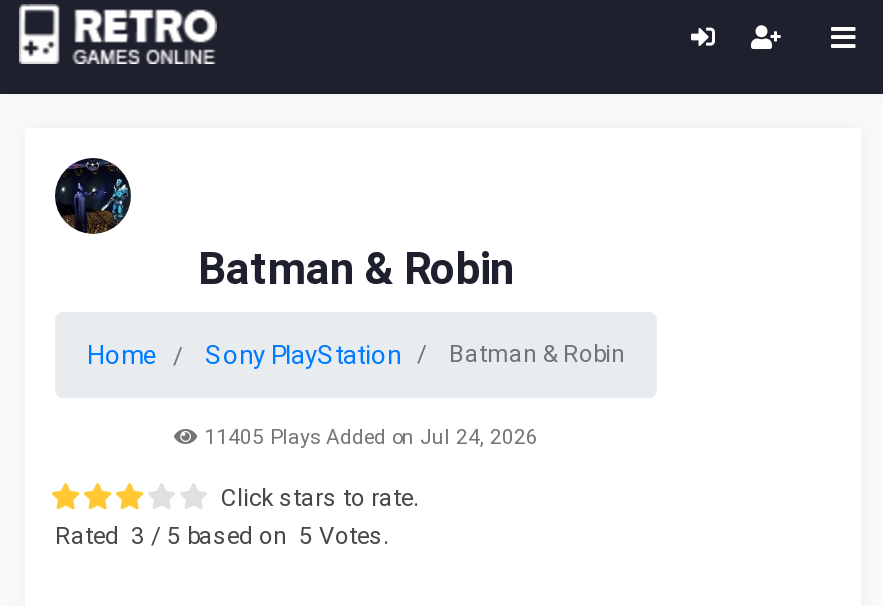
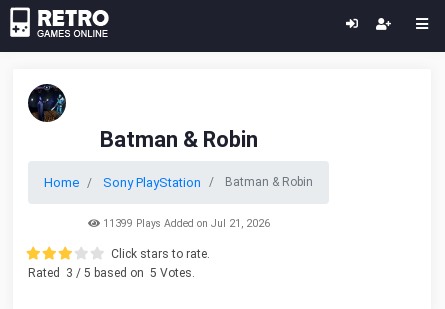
[198,424,538,450] 11405 Plays Added on Jul 24, 2026 -> [99,217,269,230] 11399 Plays Added on Jul 21, 2026

